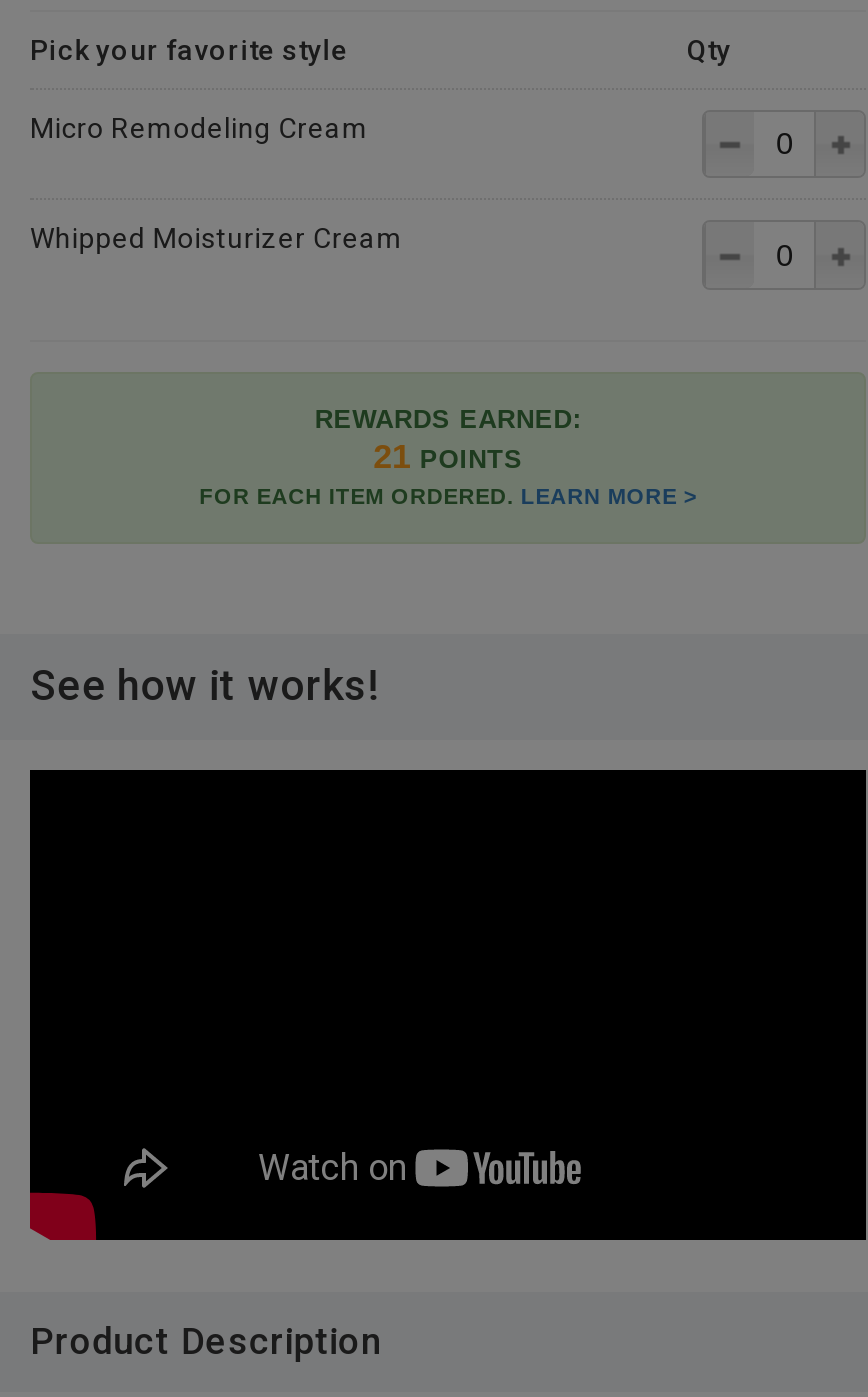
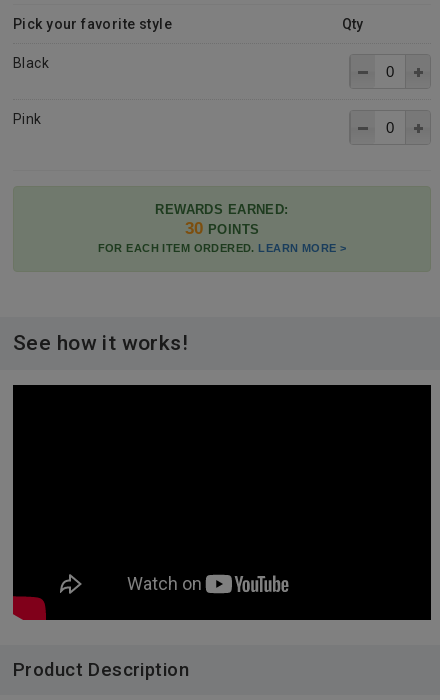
[30,111,368,143] Micro Remodeling Cream -> [13,55,49,71] Black
[30,223,403,255] Whipped Moisturizer Cream -> [13,111,42,127] Pink
[373,439,523,477] 21 POINTS -> [185,219,259,238] 30 POINTS

